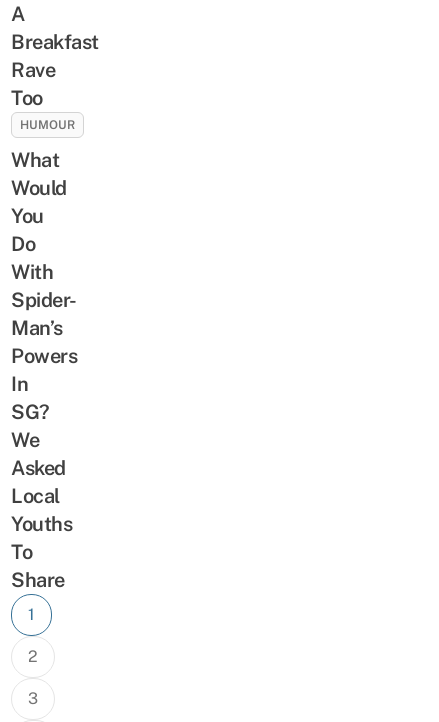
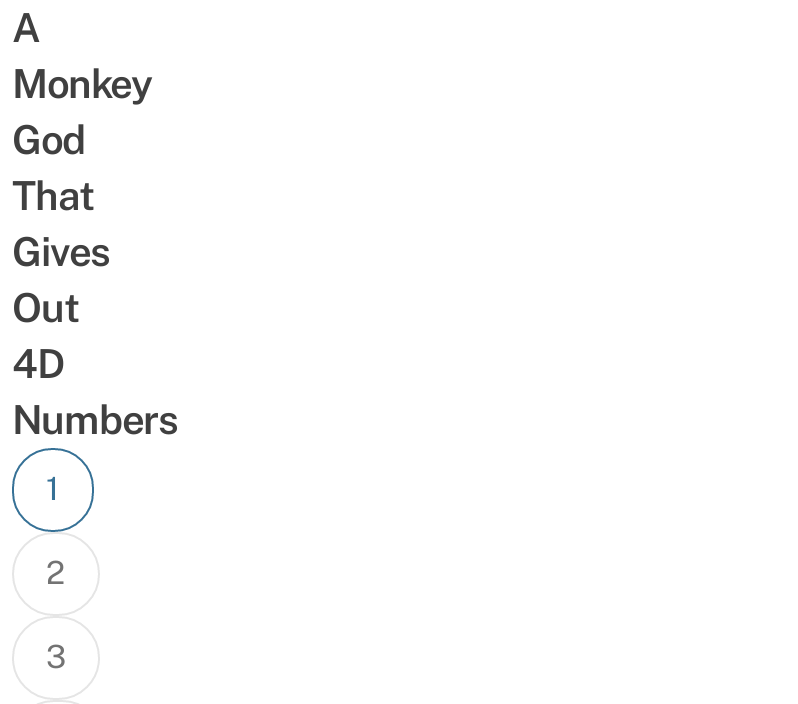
[11,30,98,592] Breakfast | Rave | Too | HUMOUR | What | Would | You | Do | With | Spider- | Man’s | Powers | In | SG? | We | Asked | Local | Youths | To | Share -> [12,59,177,443] Monkey | God | That | Gives | Out | 4D | Numbers

